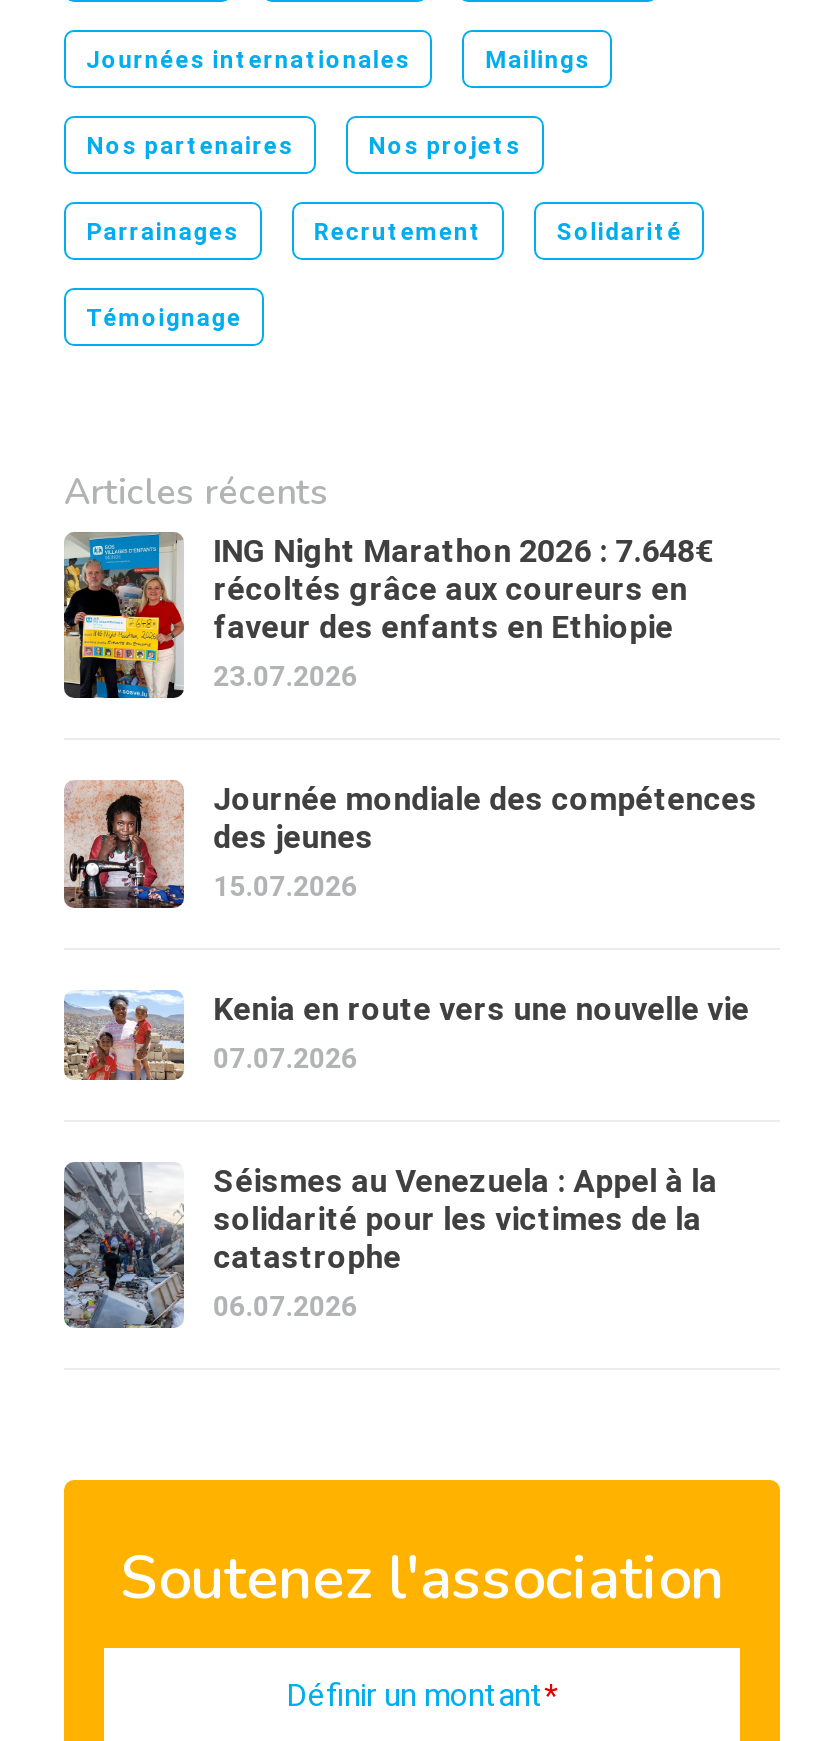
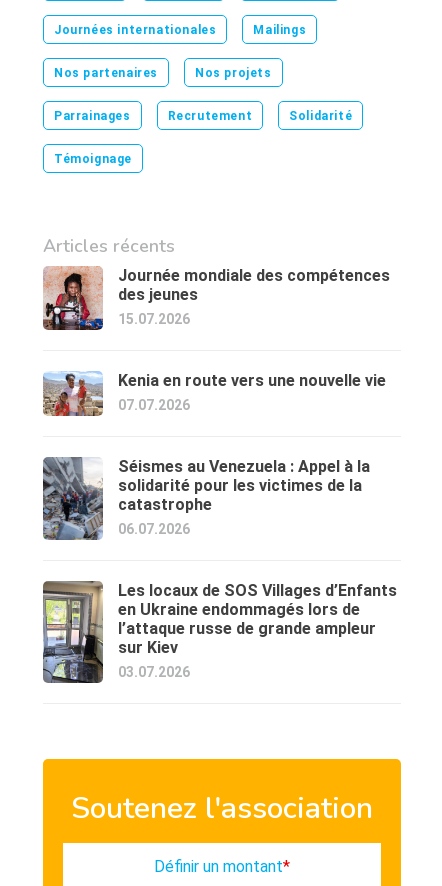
[62,532,713,700] [image] | ING Night Marathon 2026 : 7.648€ | récoltés grâce aux coureurs en | faveur des enfants en Ethiopie | 23.07.2026 -> none
moved [62,778,757,1322] -> [42,265,390,537]: [image] | Journée mondiale des compétences | des jeunes | ... | catastrophe | 06.07.2026
none -> [42,580,397,683] [image] | Les locaux de SOS Villages d’Enfants | en Ukraine endommagés lors de | l’attaque russe de grande ampleur | sur Kiev | 03.07.2026

